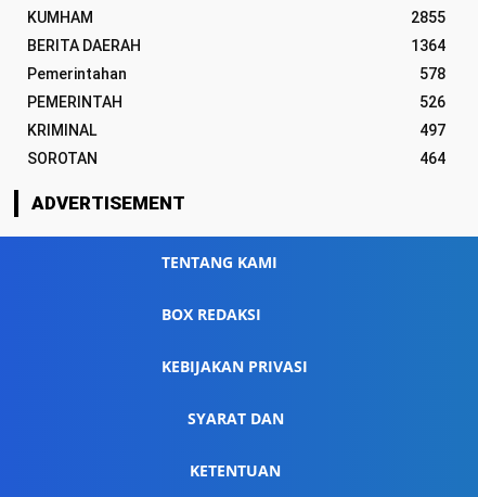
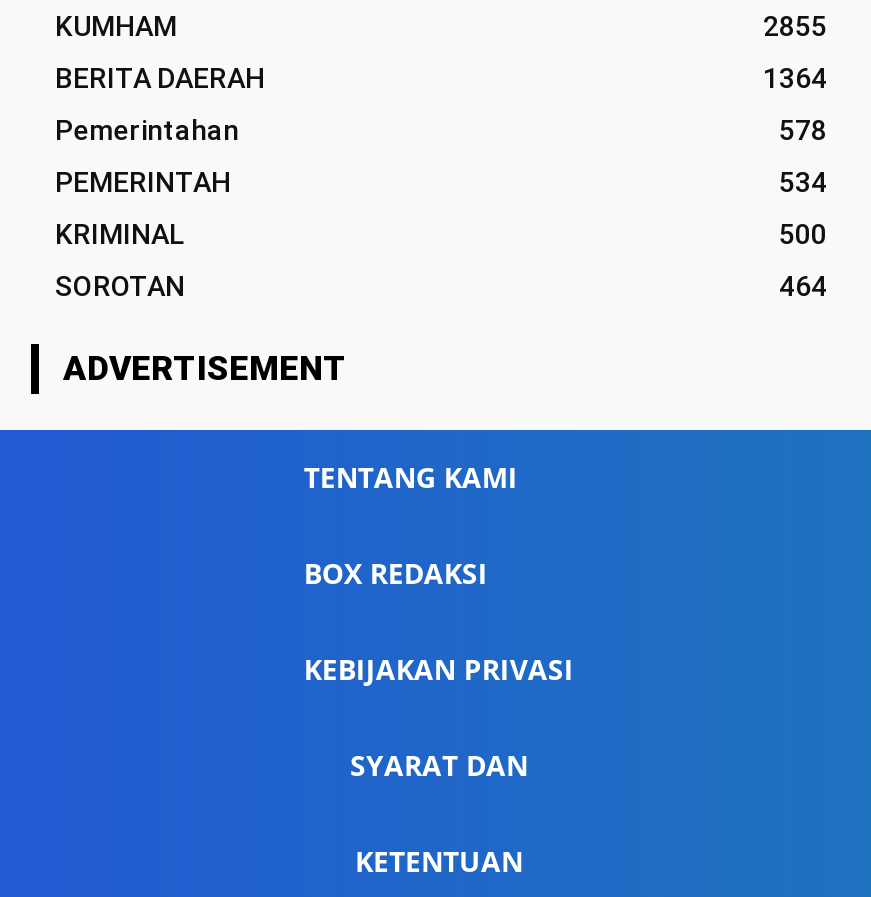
[419,93,445,111] 526 -> [779,166,827,198] 534
[419,122,445,139] 497 -> [779,218,827,250] 500

